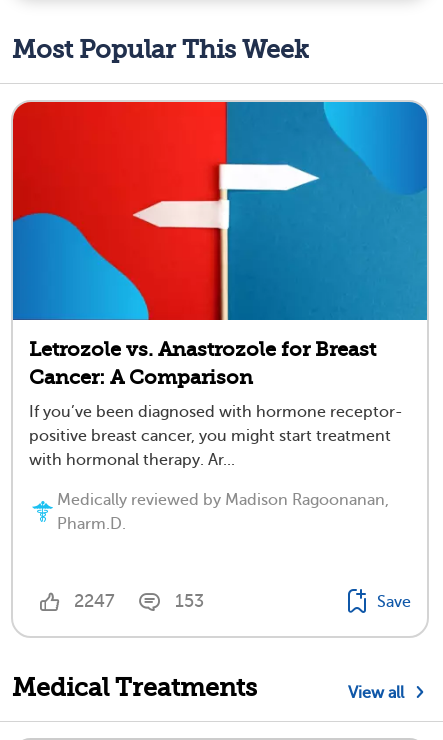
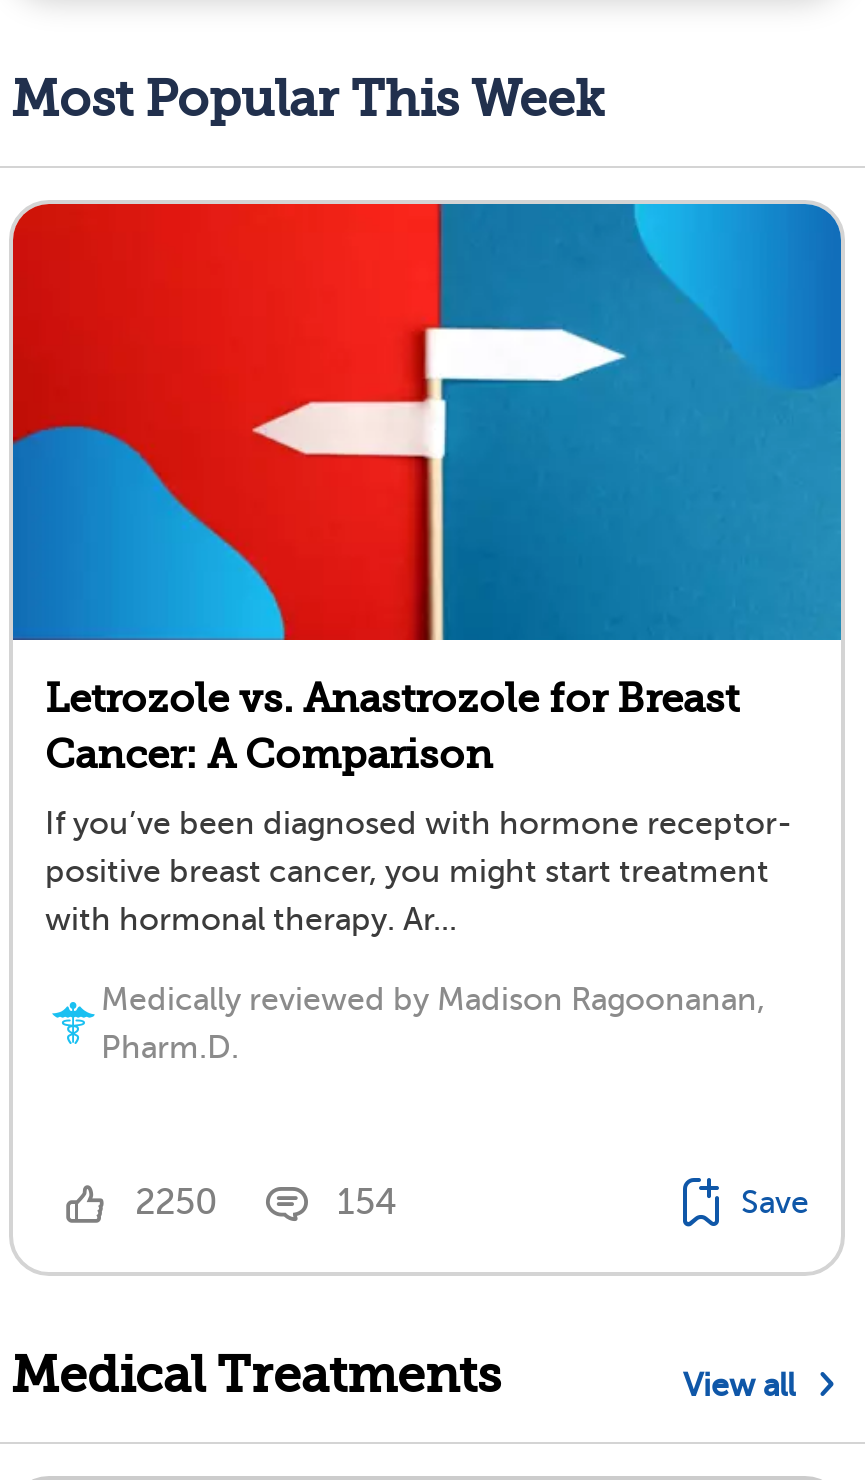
[74,591,115,611] 2247 -> [135,1182,217,1222] 2250
[175,591,204,611] 153 -> [337,1182,397,1222] 154

